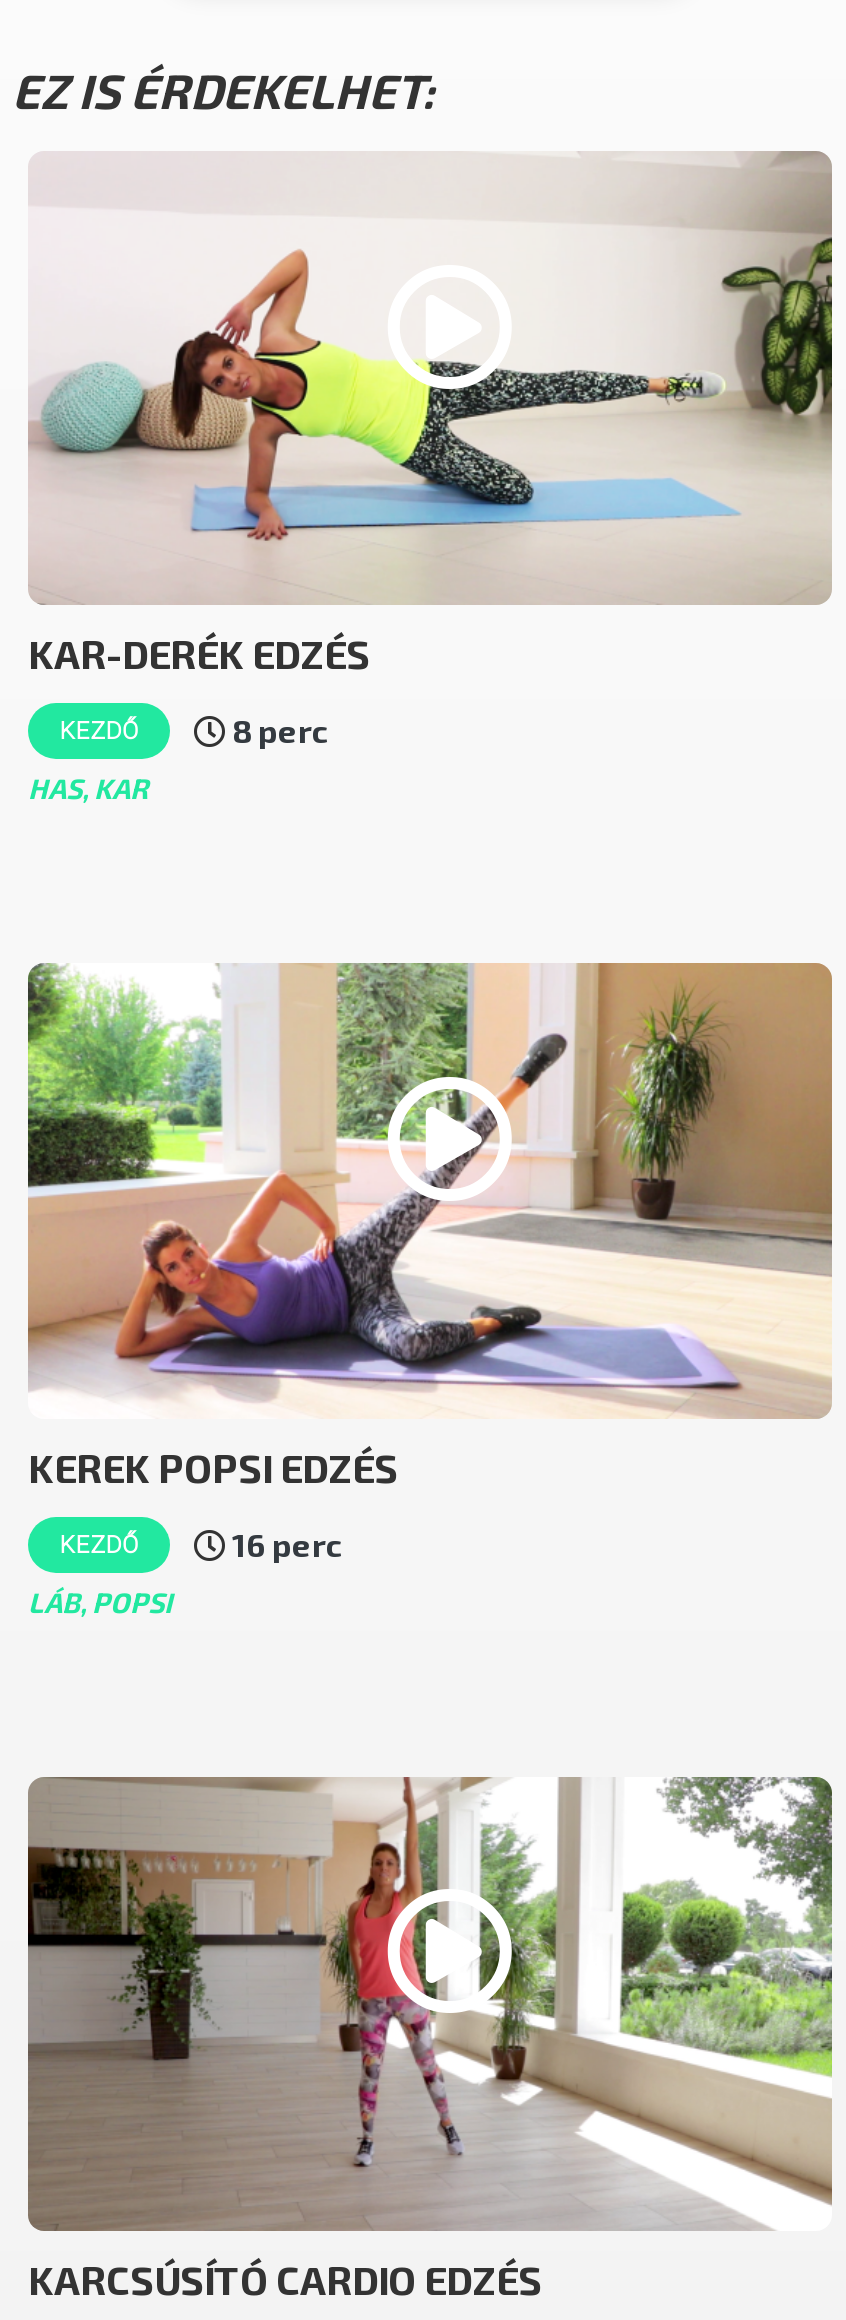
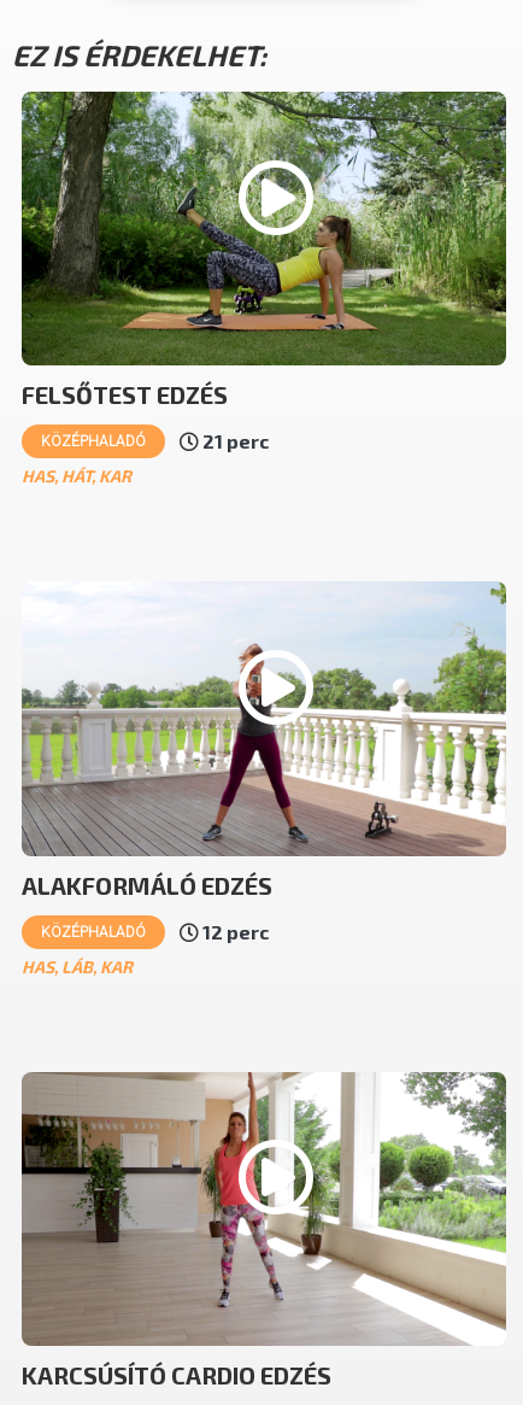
[28,151,834,678] [image] | KAR-DERÉK EDZÉS -> [20,90,507,409] [image] | FELSŐTEST EDZÉS
[60,712,328,750] KEZDŐ | 8 perc -> [41,430,269,453] KÖZÉPHALADÓ | 21 perc
[28,772,148,806] HAS, KAR -> [22,466,131,487] HAS, HÁT, KAR
[26,961,834,1491] [image] | KEREK POPSI EDZÉS -> [20,581,506,899] [image] | ALAKFORMÁLÓ EDZÉS
[60,1525,342,1563] KEZDŐ | 16 perc -> [41,920,269,943] KÖZÉPHALADÓ | 12 perc
[28,1585,172,1619] LÁB, POPSI -> [22,956,133,977] HAS, LÁB, KAR

